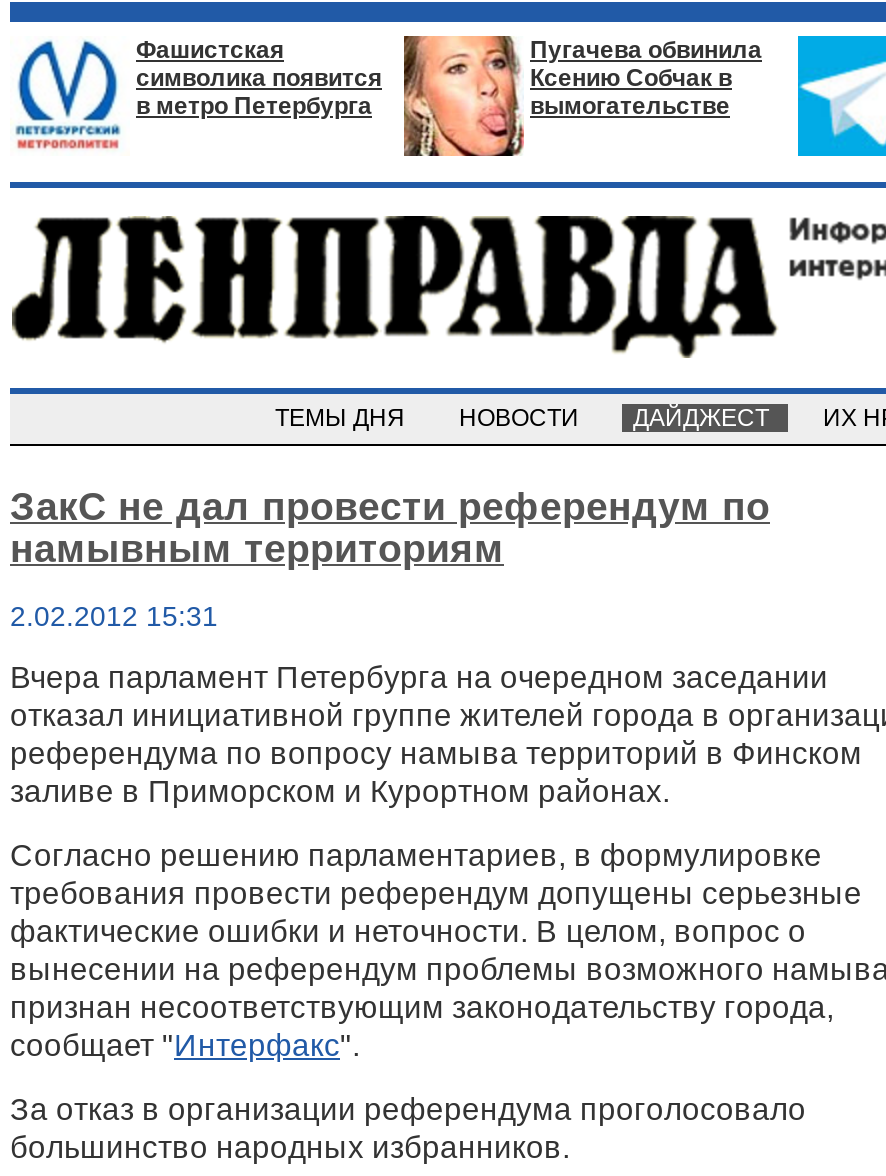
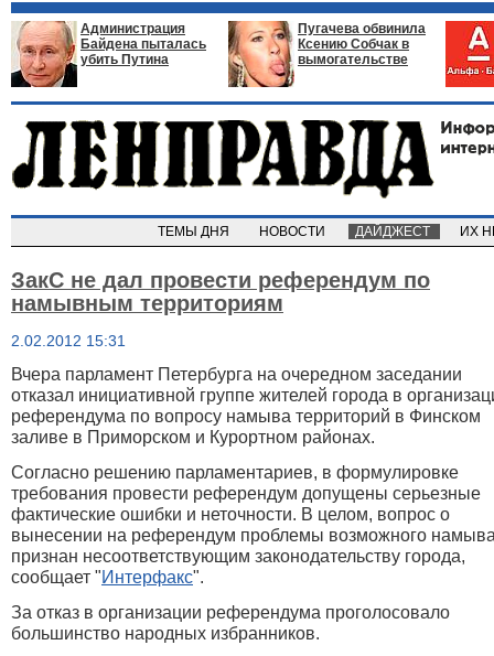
[10,36,382,156] [image] | Фашистская | символика появится | в метро Петербурга -> [10,20,206,88] [image] | Администрация | Байдена пыталась | убить Путина
[796,34,880,158] [image] -> [444,20,491,88] [image]

